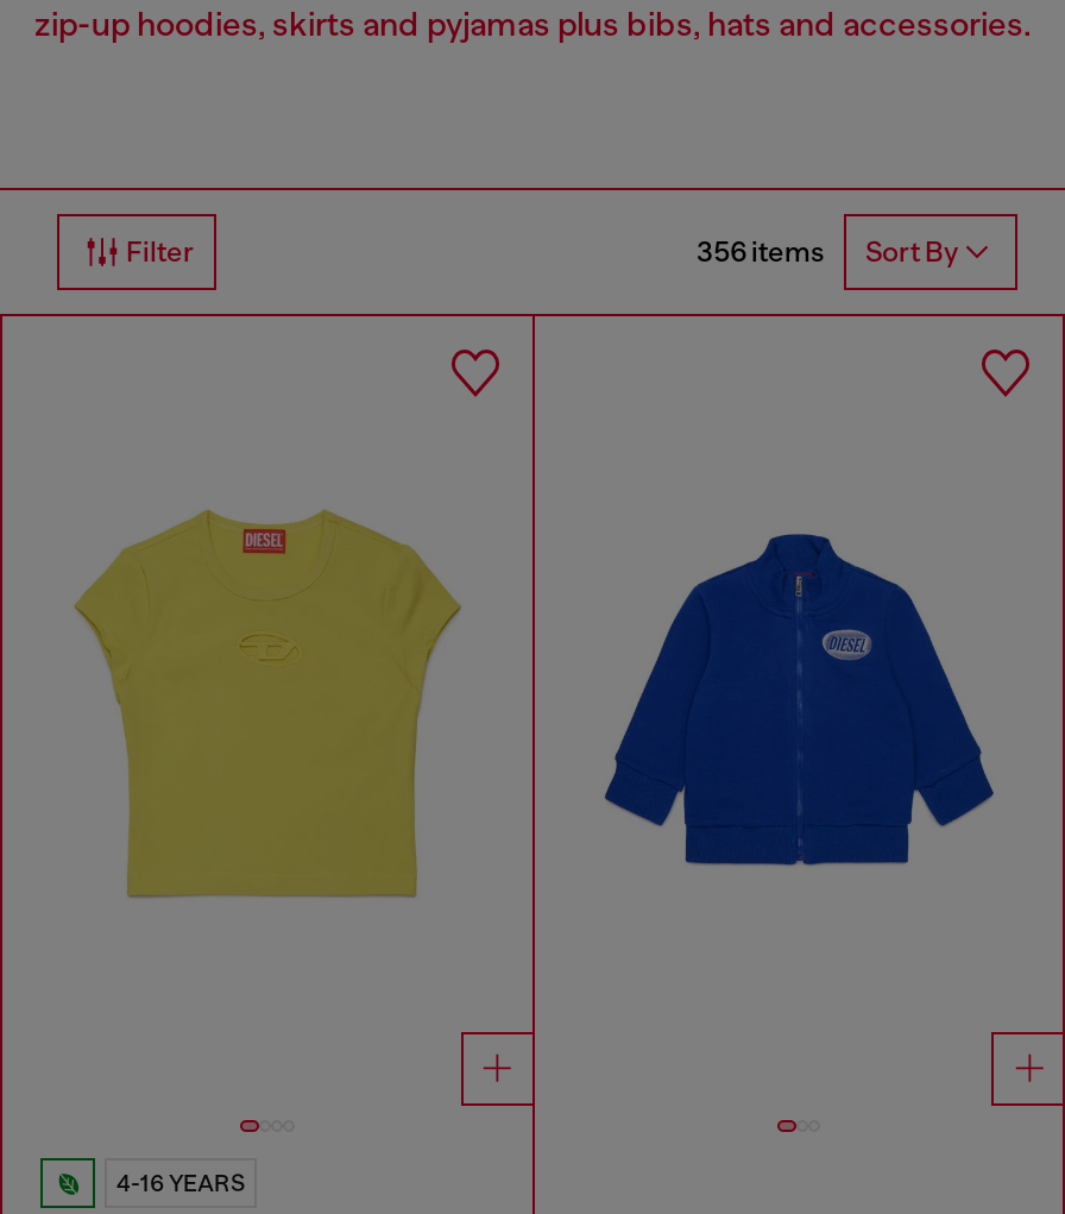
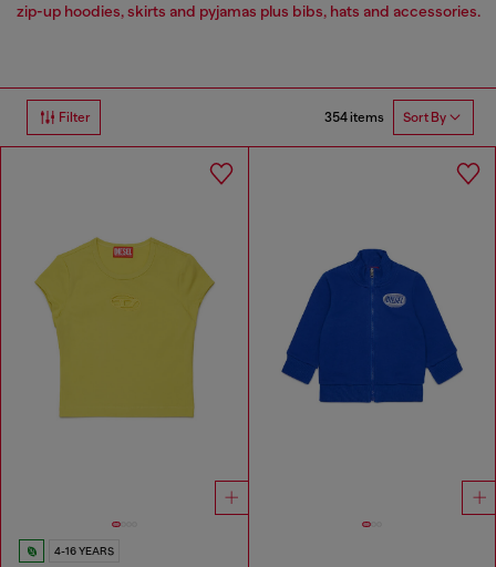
[697,235,958,270] 356 items Sort By -> [324,110,446,126] 354 items Sort By

